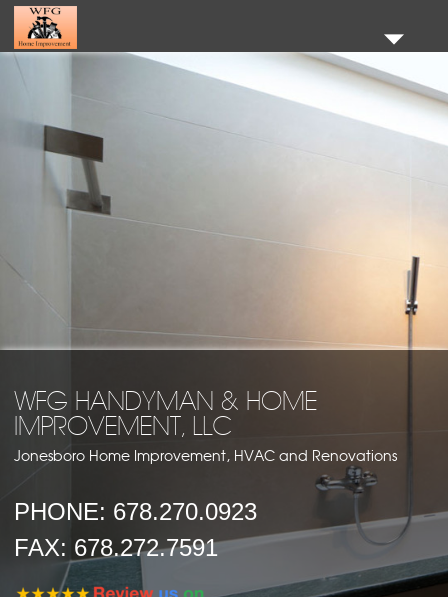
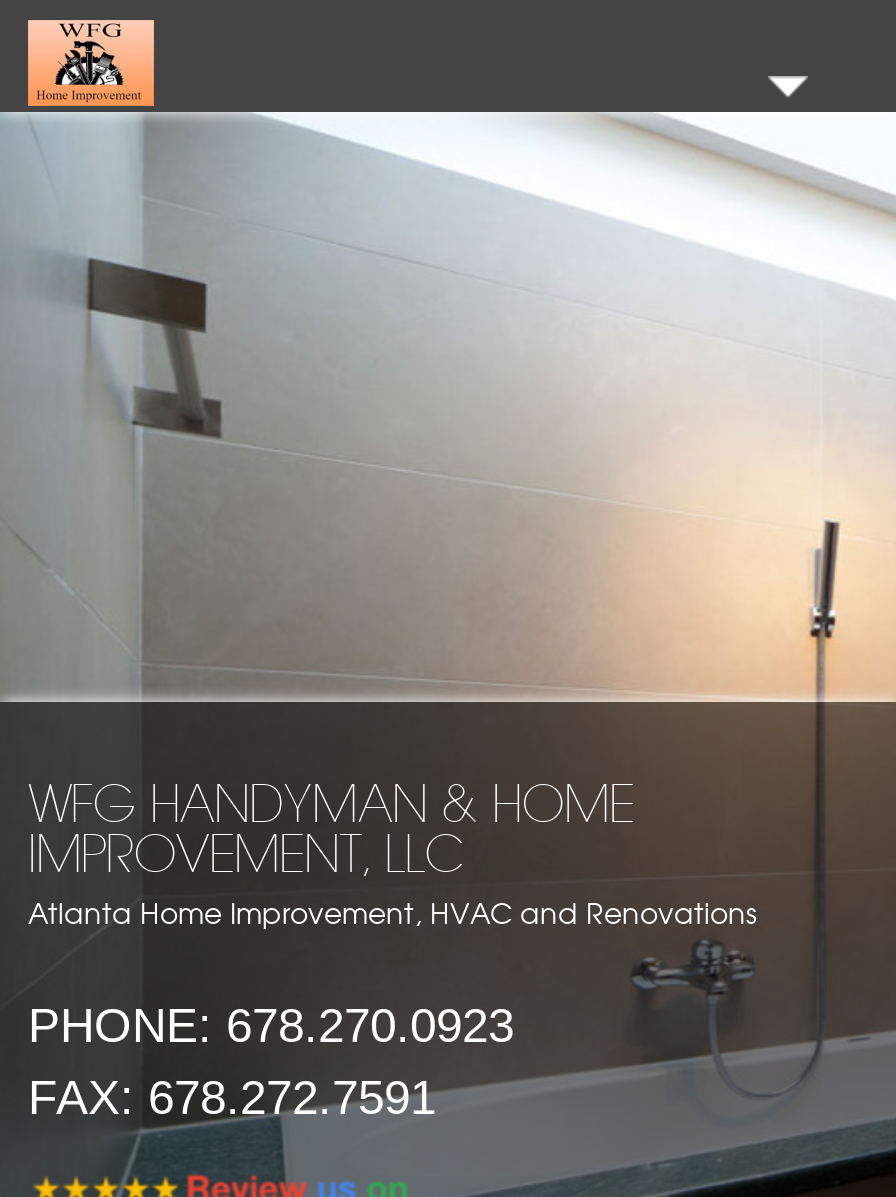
[14,449,397,463] Jonesboro Home Improvement, HVAC and Renovations -> [28,902,756,930] Atlanta Home Improvement, HVAC and Renovations

